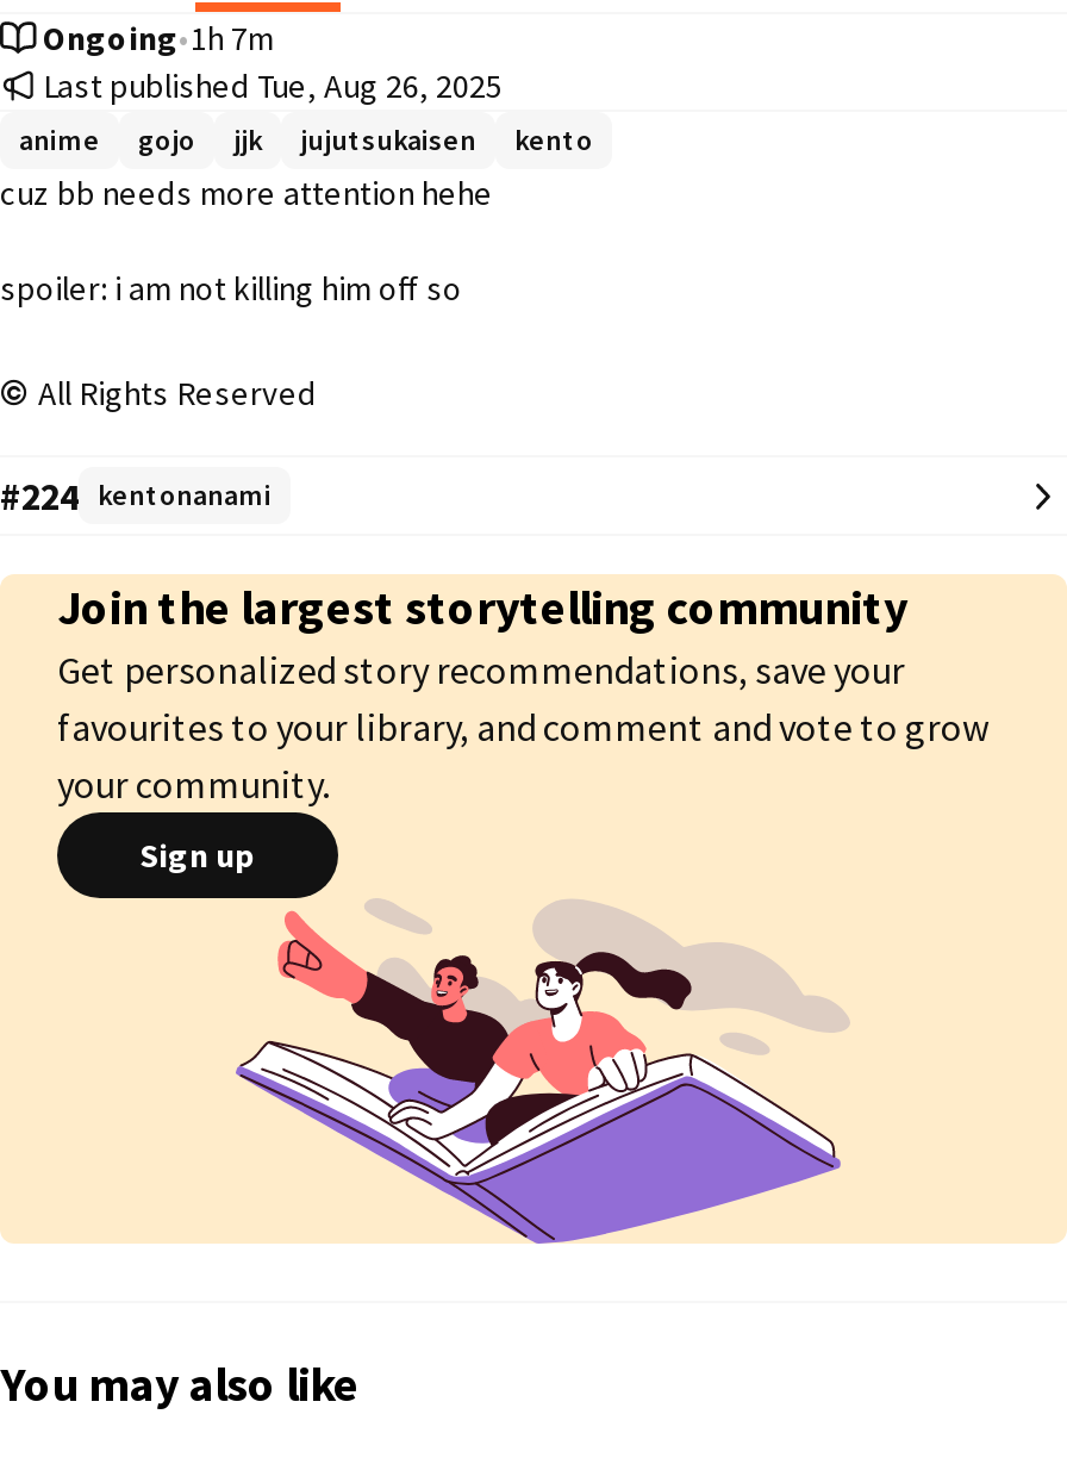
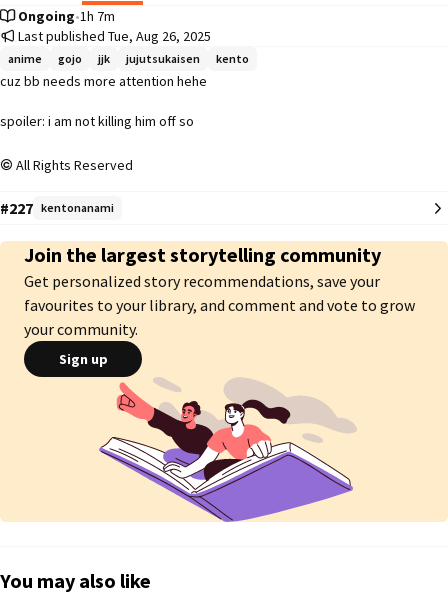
[0,472,272,519] #224 kentonanami -> [0,198,114,218] #227 kentonanami

